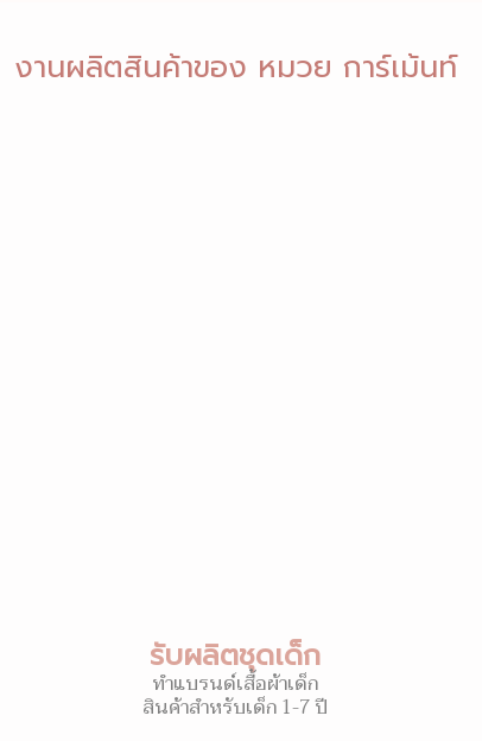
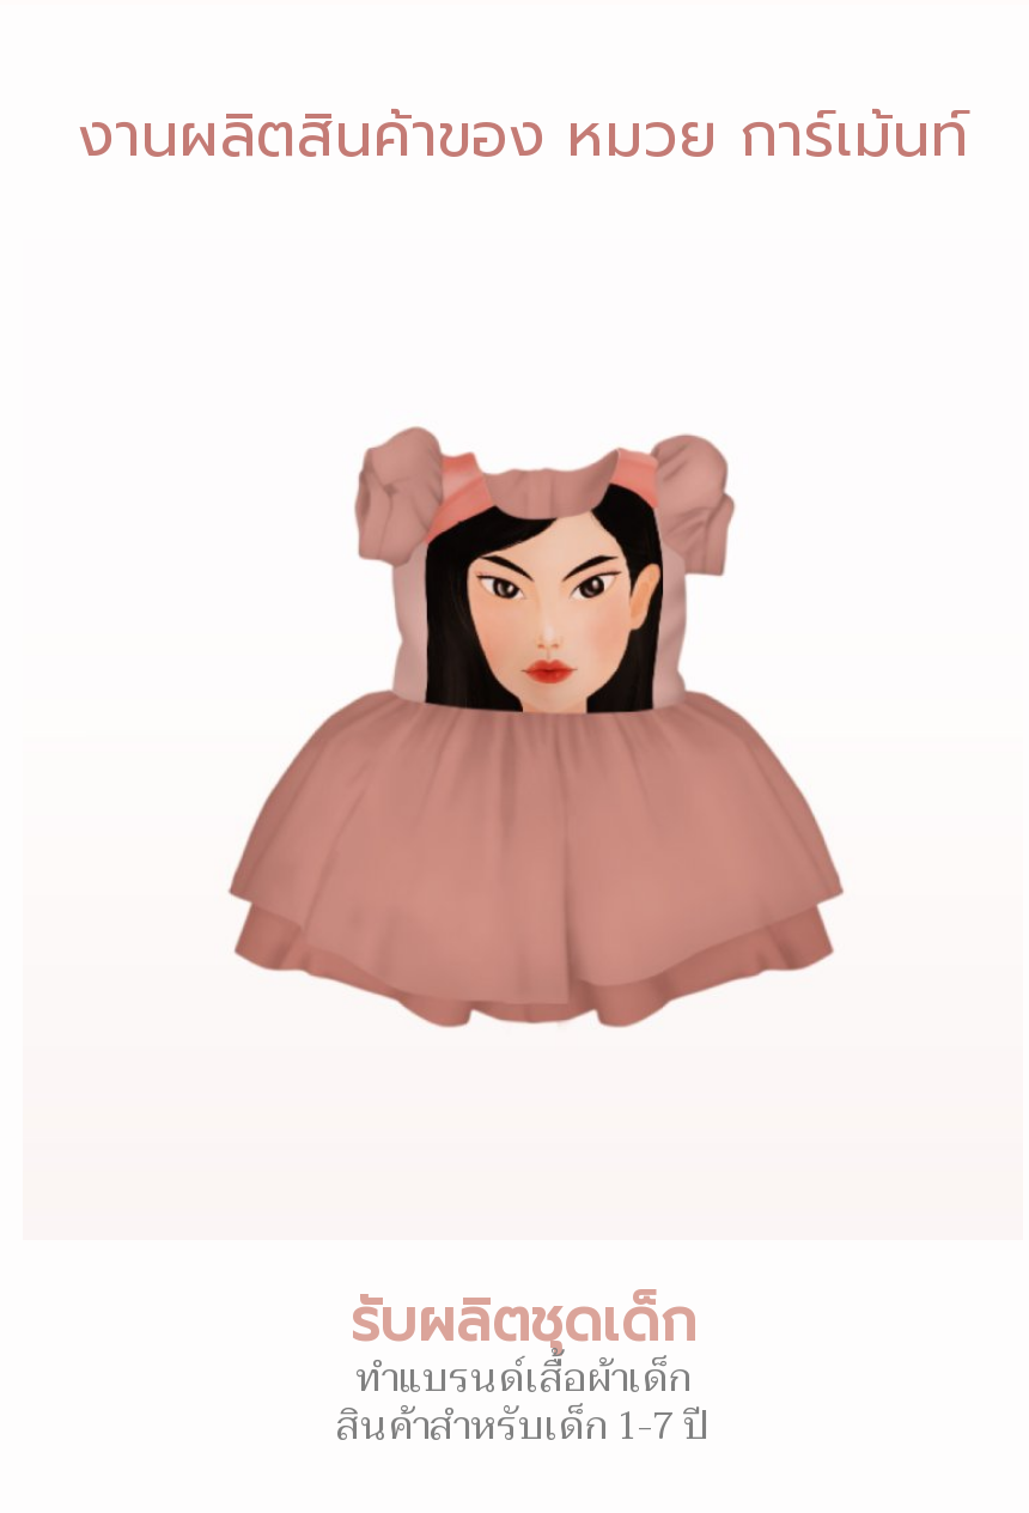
none -> [226,426,846,1029] [image]

